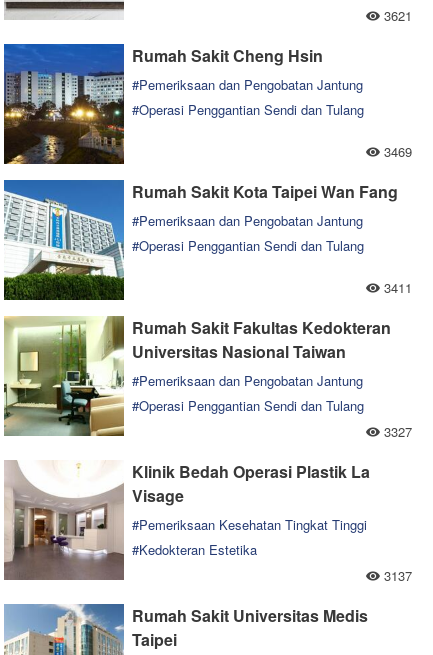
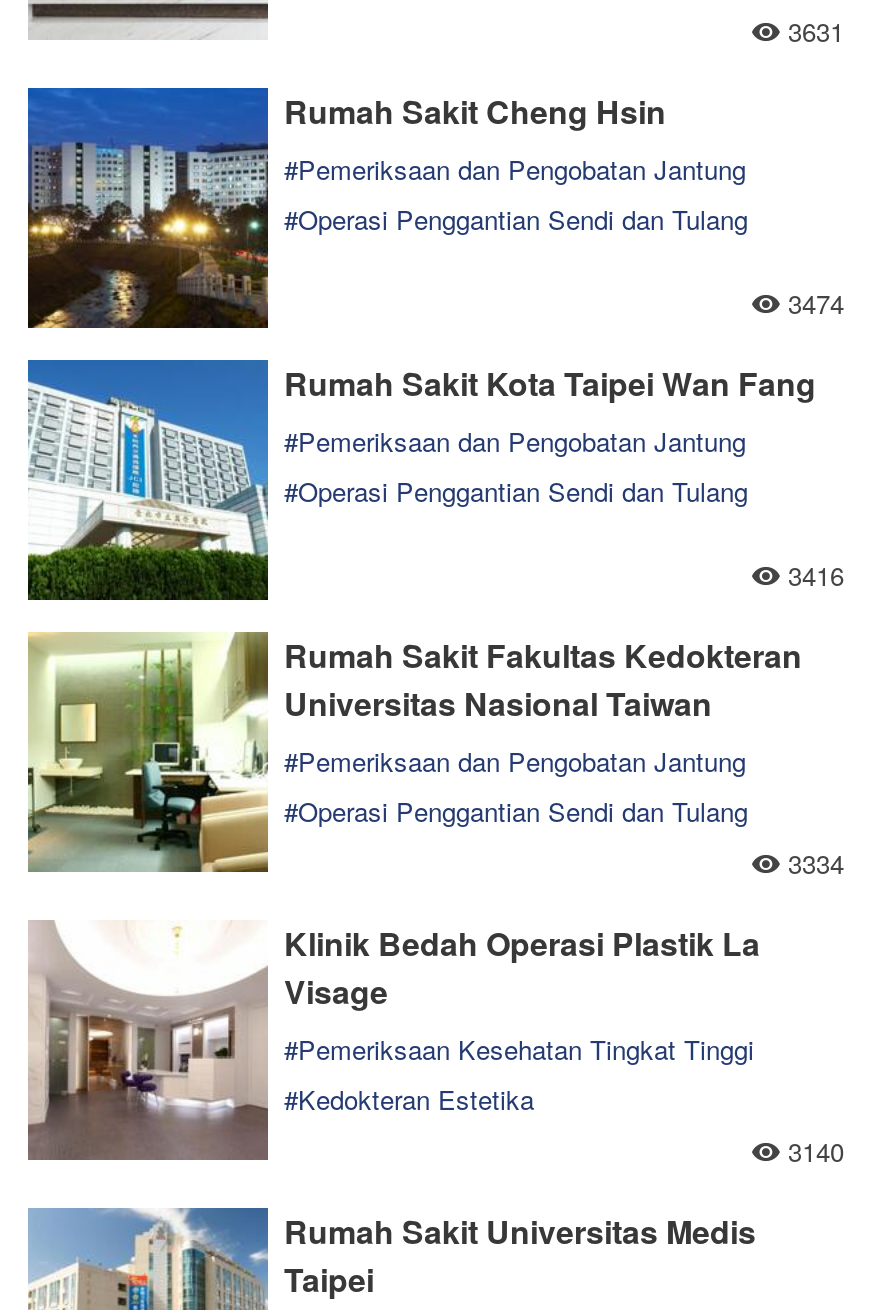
[384,6,412,25] 3621 -> [788,12,844,50] 3631
[384,142,412,161] 3469 -> [788,284,844,322] 3474
[384,278,412,297] 3411 -> [788,556,844,594] 3416
[384,422,412,441] 3327 -> [788,844,844,882] 3334
[384,566,412,585] 3137 -> [788,1132,844,1170] 3140

